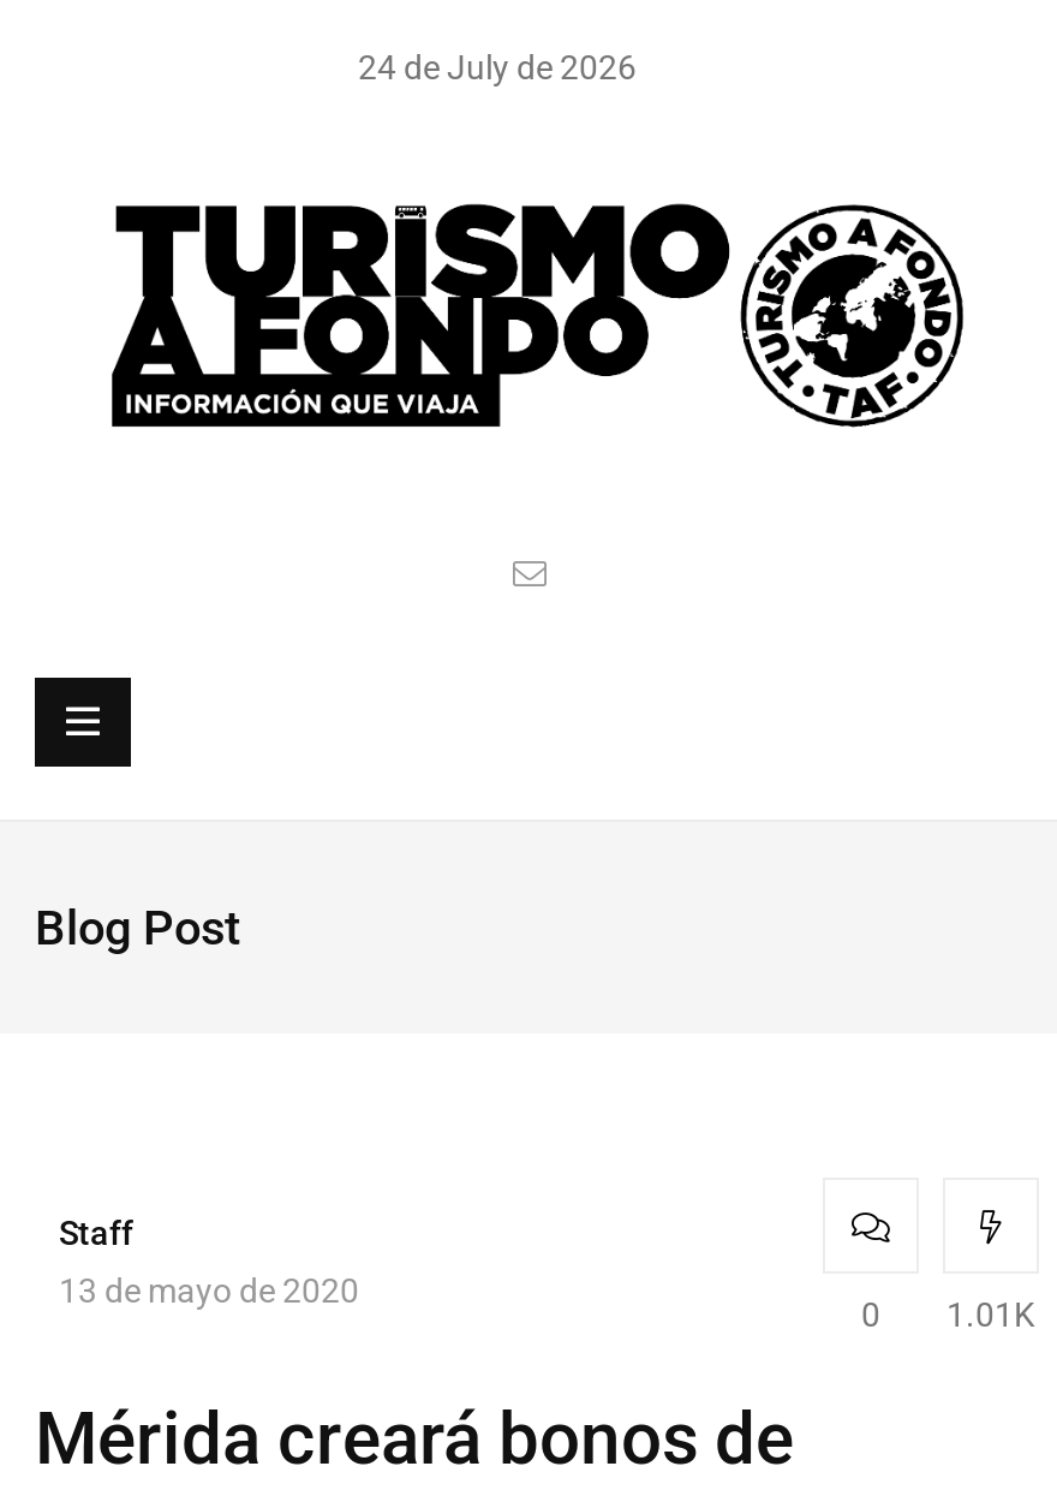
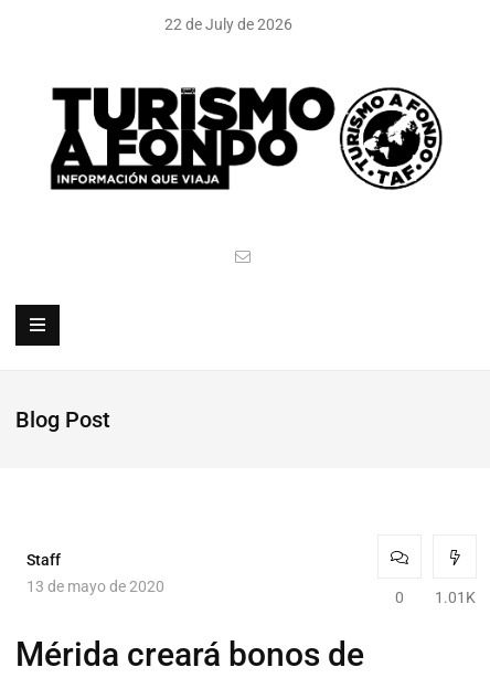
[358,48,637,87] 24 de July de 2026 -> [164,15,292,33] 22 de July de 2026

